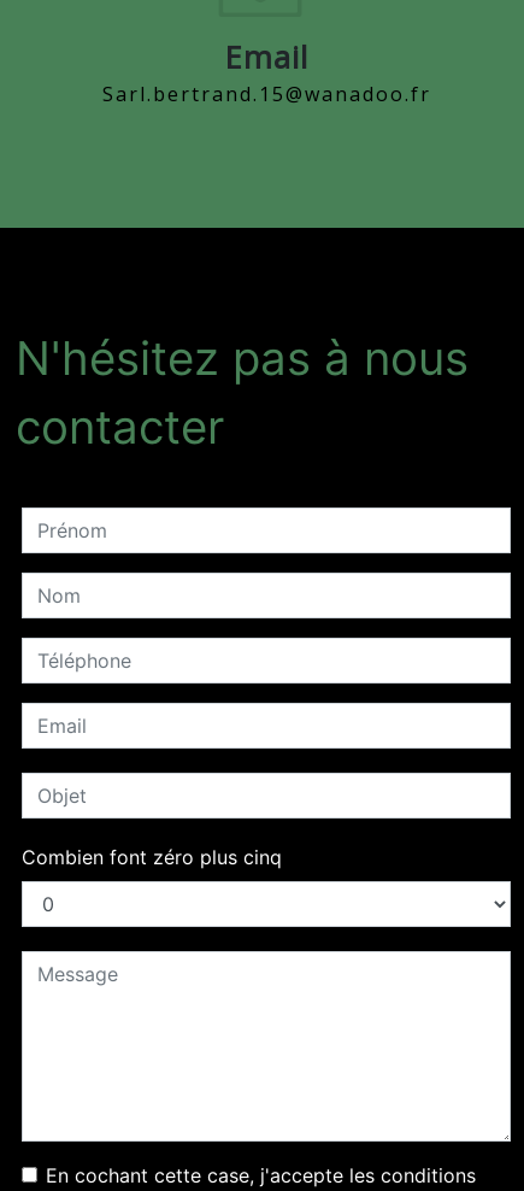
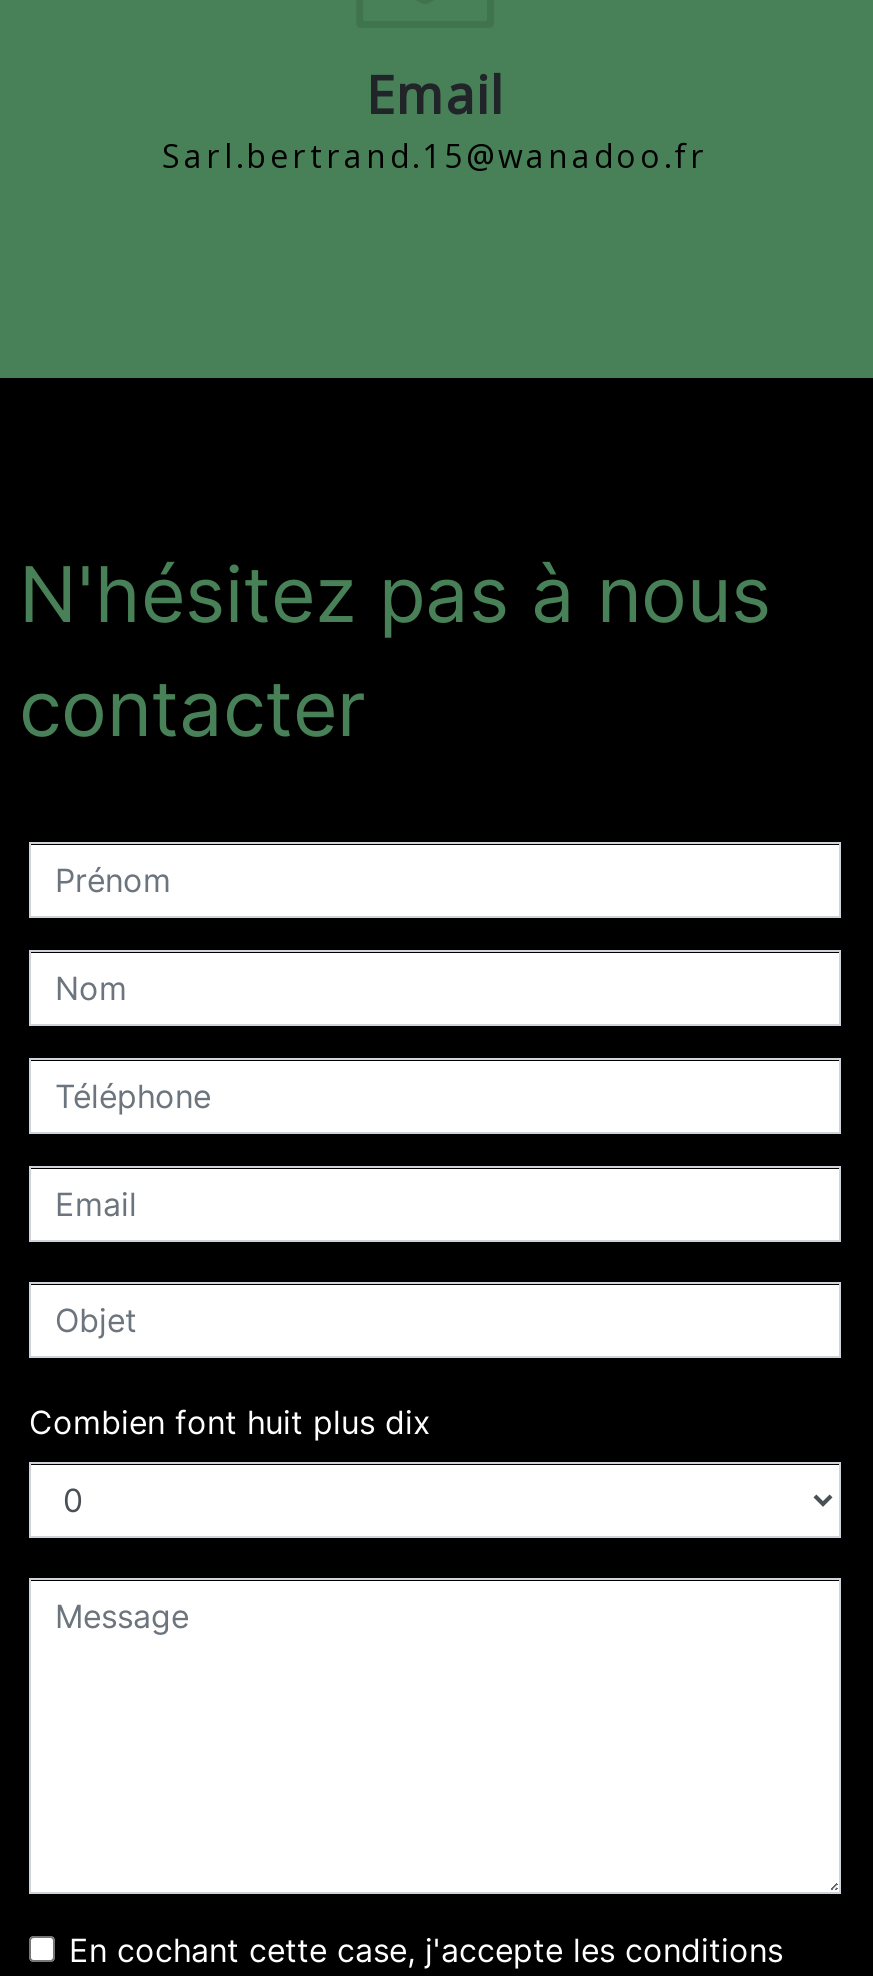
[22,846,282,870] Combien font zéro plus cinq -> [29,1403,431,1443] Combien font huit plus dix

